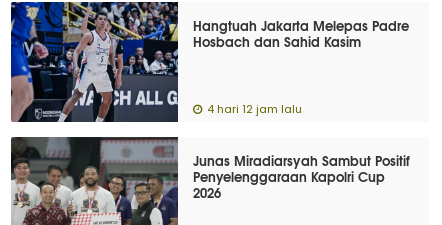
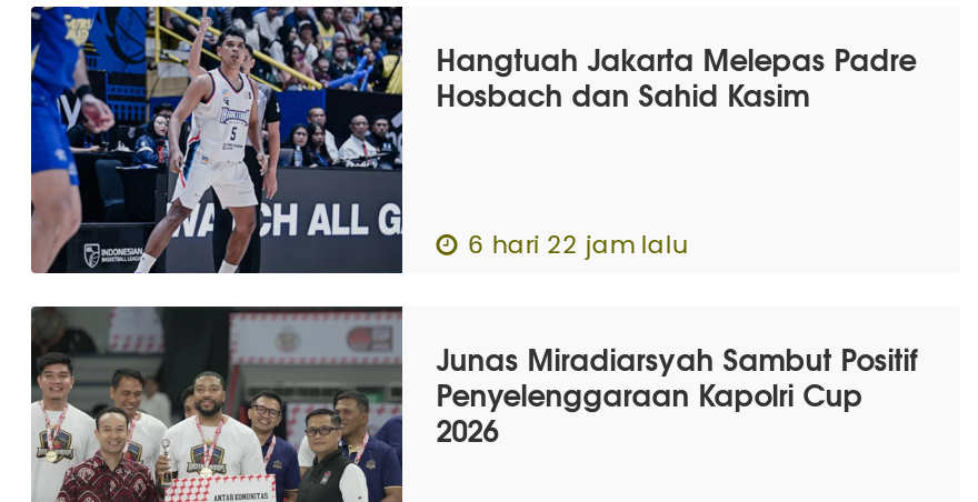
[207,104,302,115] 4 hari 12 jam lalu -> [467,233,687,258] 6 hari 22 jam lalu

